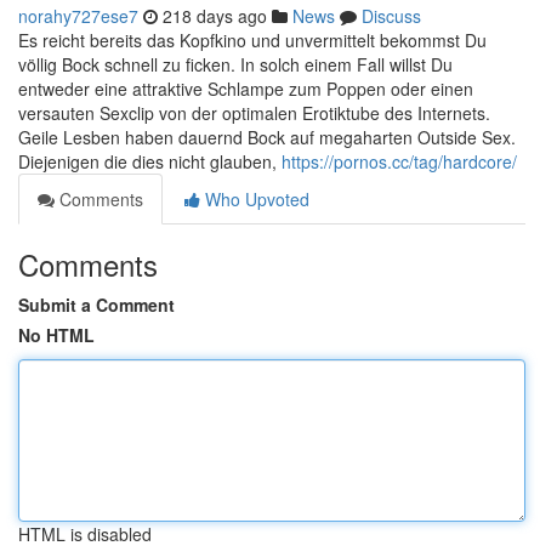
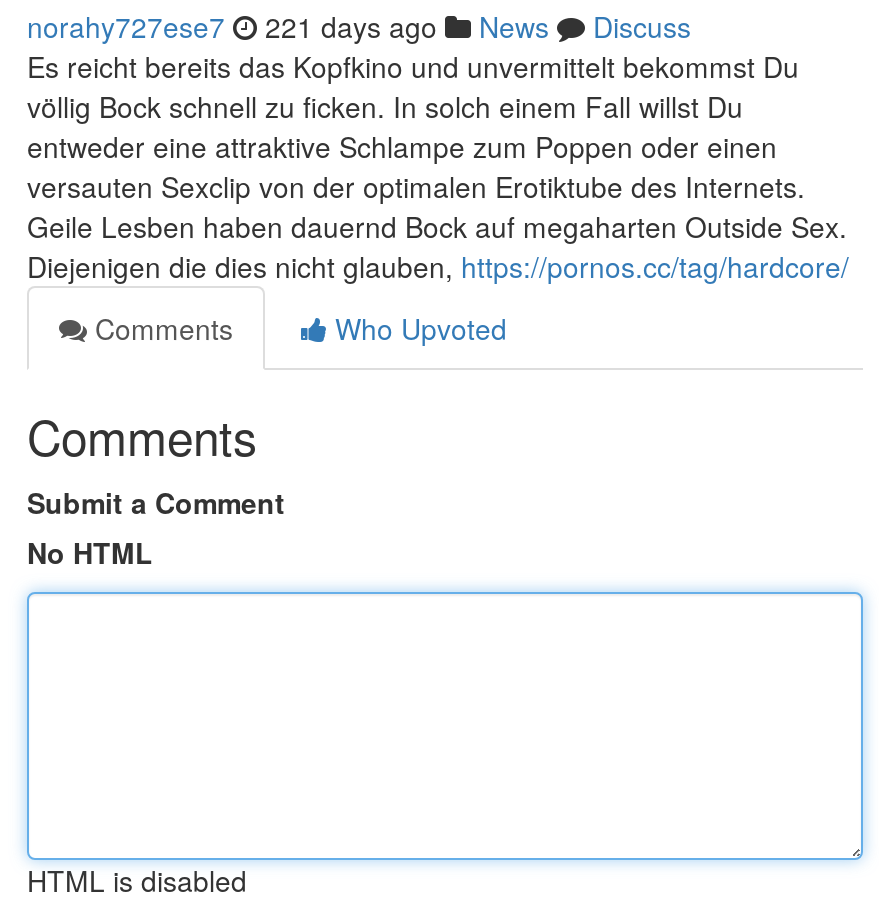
[18,4,421,28] norahy727ese7 218 days ago News Discuss -> [27,6,691,46] norahy727ese7 221 days ago News Discuss

